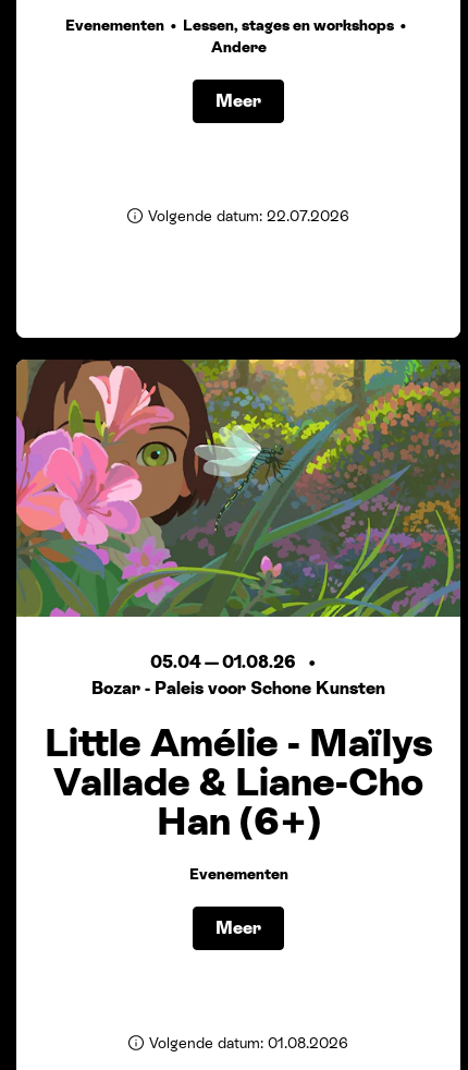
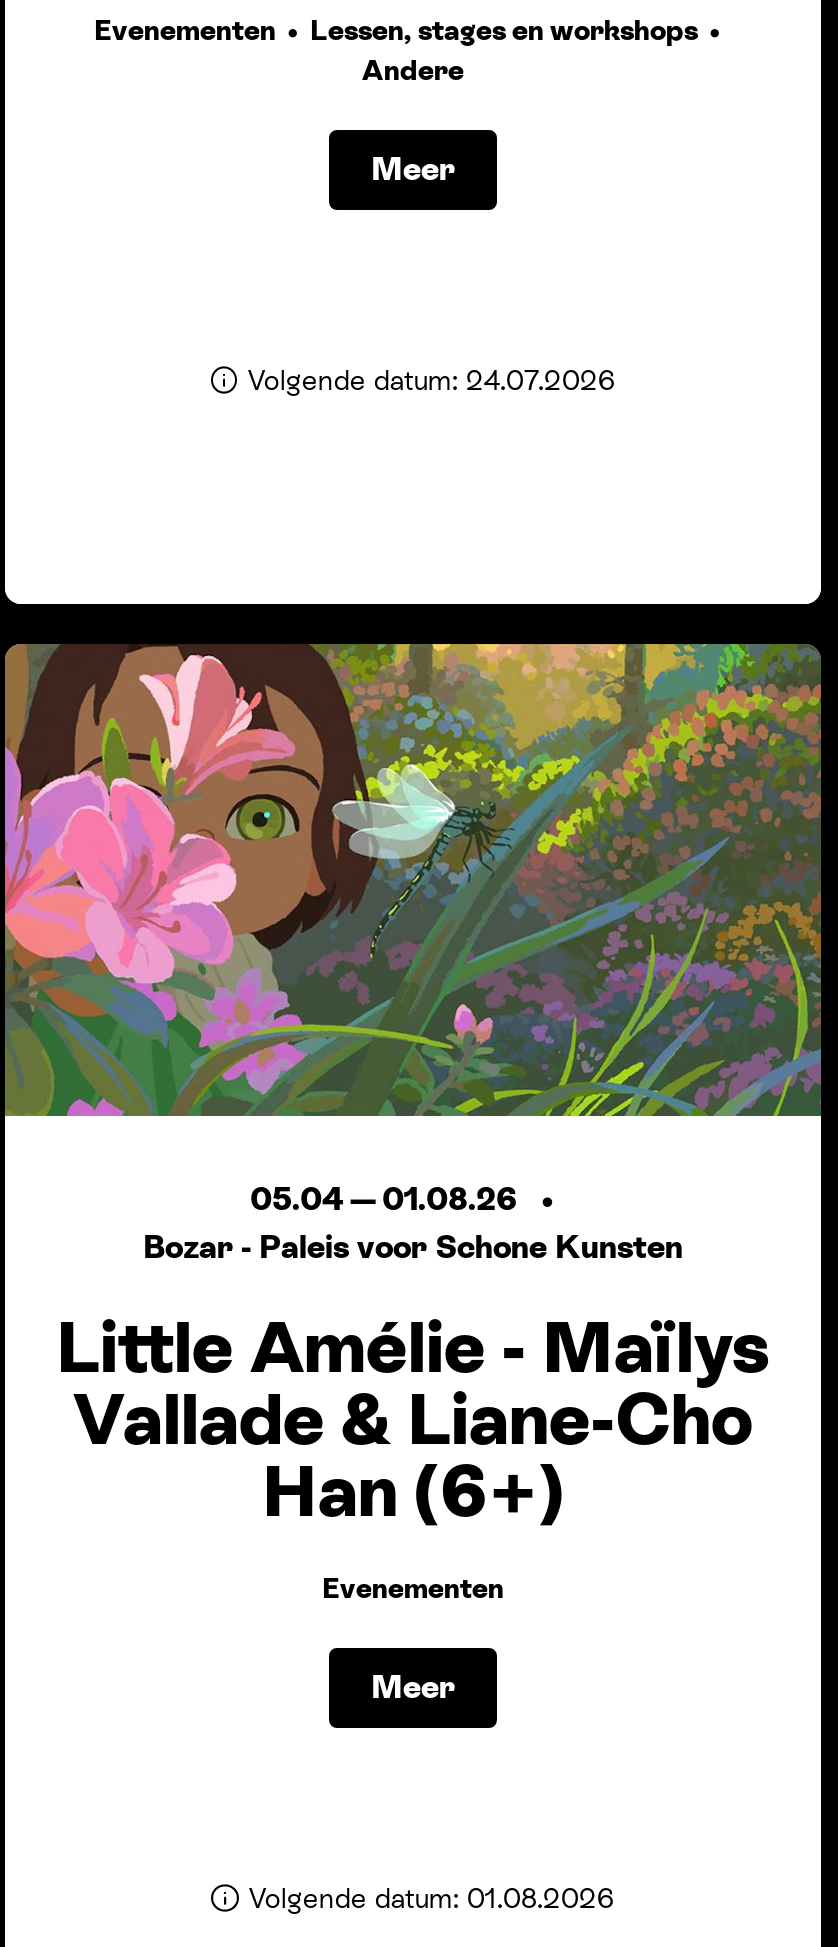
[148,207,349,224] Volgende datum: 22.07.2026 -> [248,364,616,396] Volgende datum: 24.07.2026

